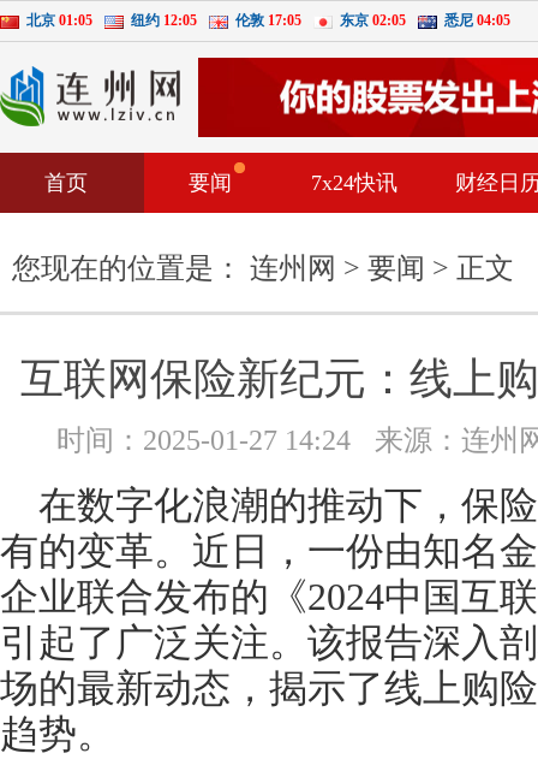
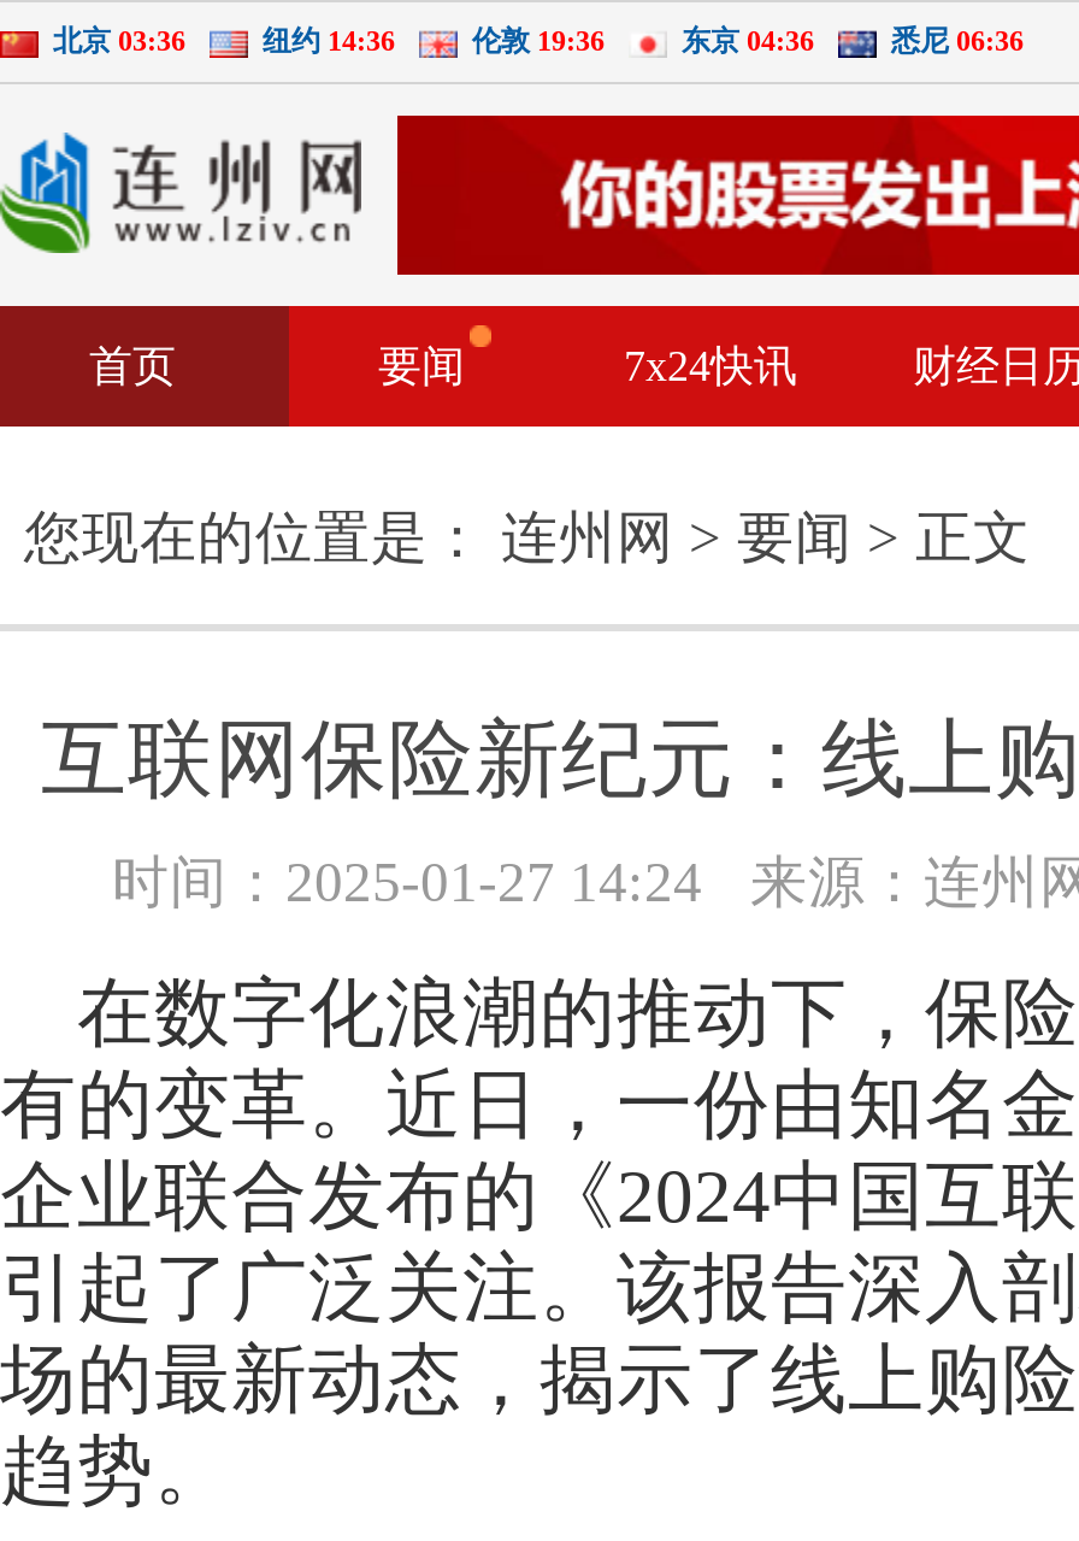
[26,12,92,29] 北京01:05 -> [53,24,185,58] 北京03:36
[131,12,197,29] 纽约12:05 -> [263,24,395,58] 纽约14:36
[235,12,301,29] 伦敦17:05 -> [472,24,605,58] 伦敦19:36
[340,12,406,29] 东京02:05 -> [682,24,814,58] 东京04:36
[444,12,510,29] 悉尼04:05 -> [891,24,1024,58] 悉尼06:36

